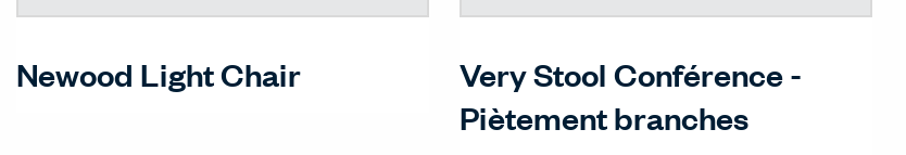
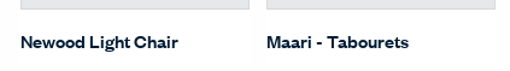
[460,50,803,139] Very Stool Conférence - | Piètement branches -> [266,28,409,53] Maari - Tabourets

